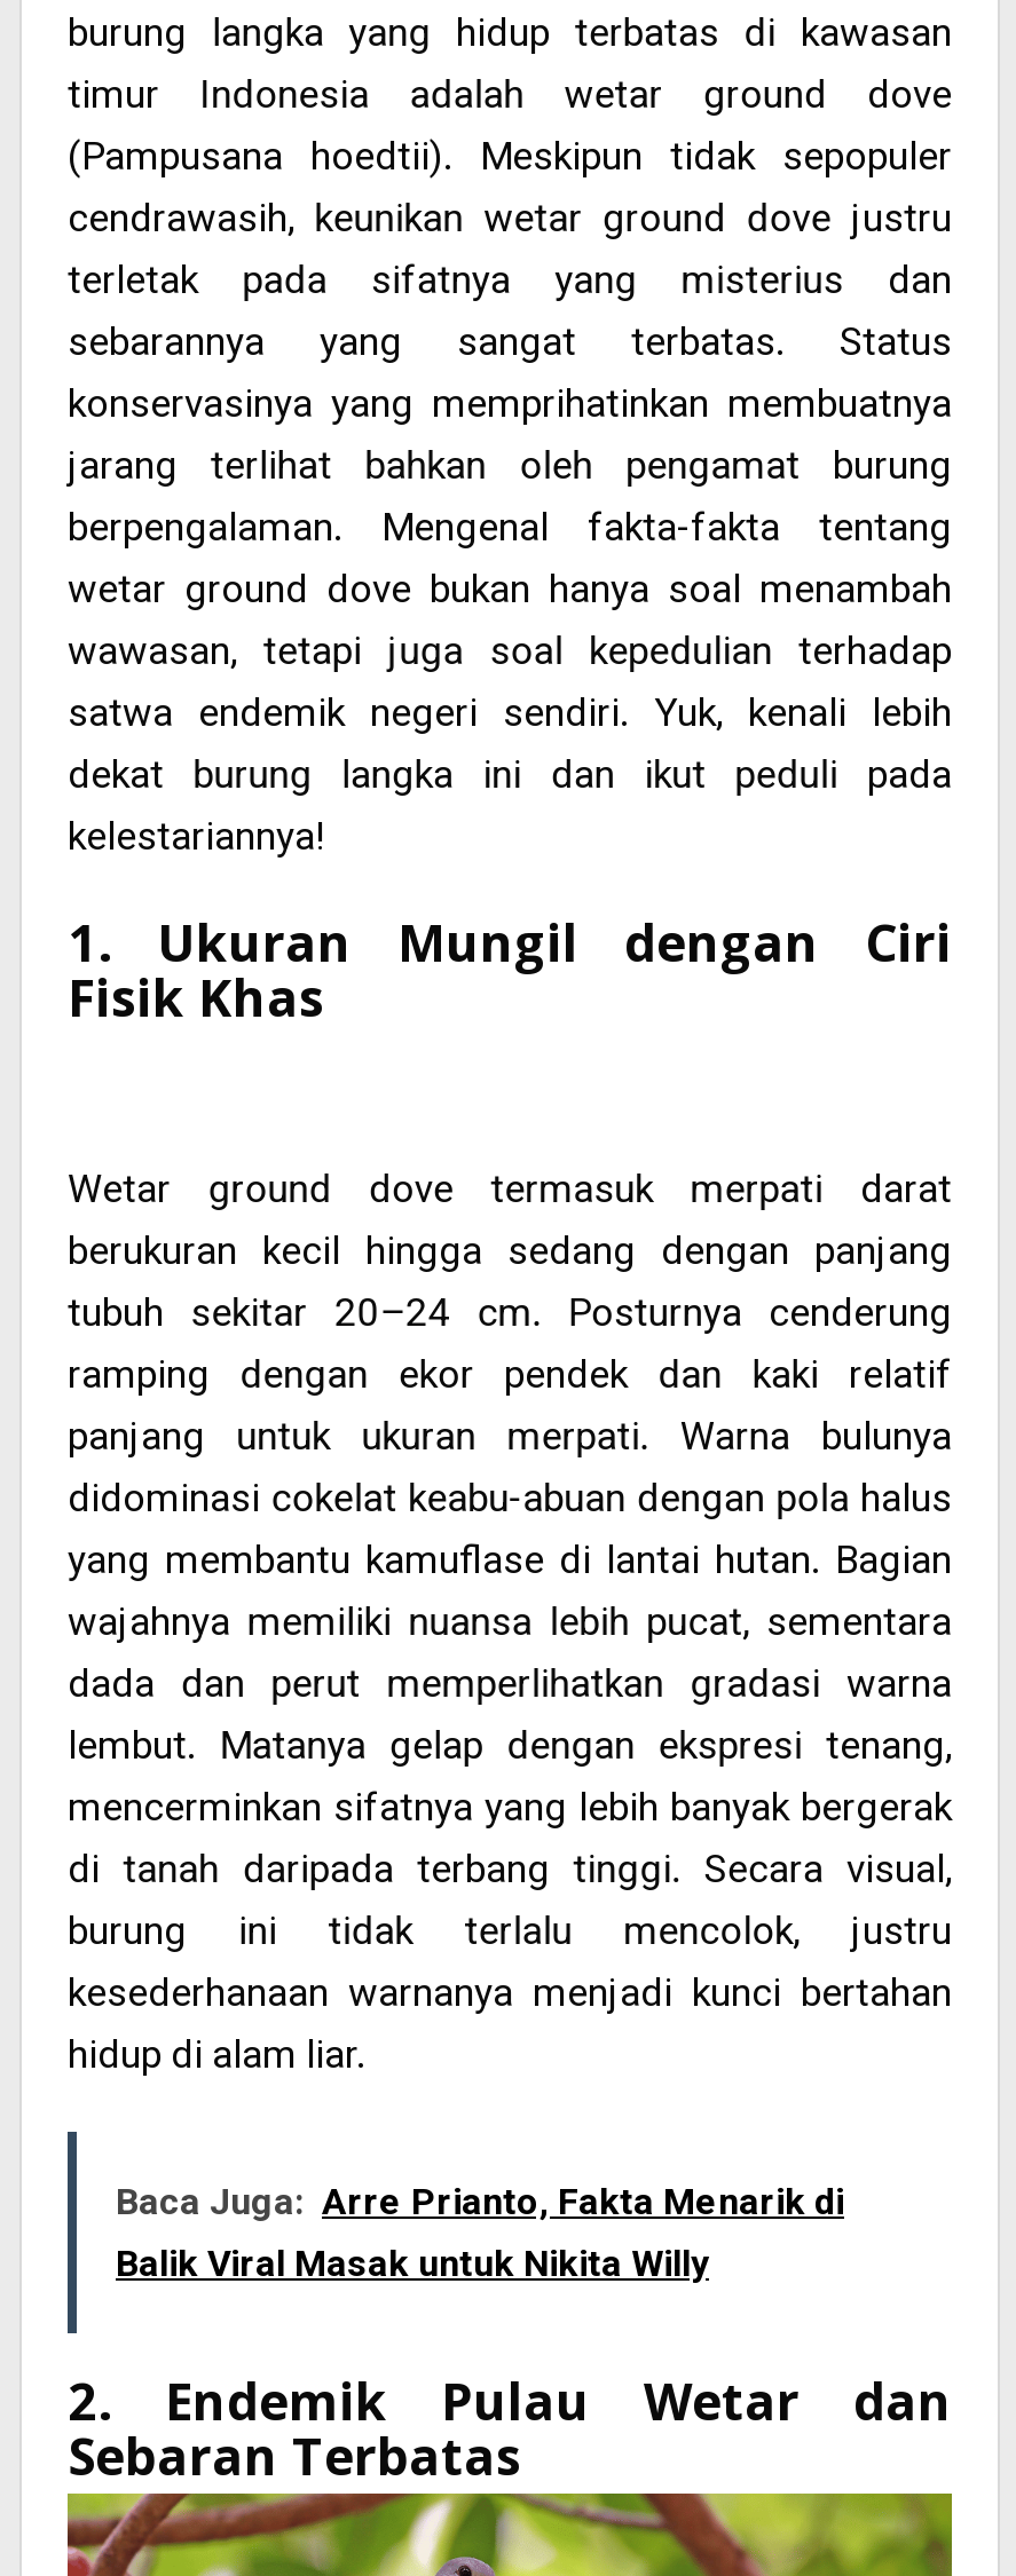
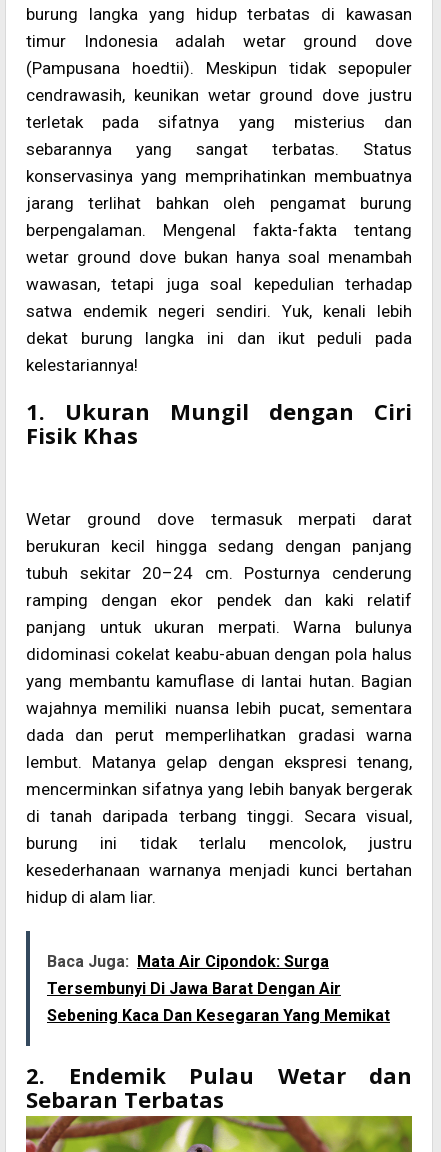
[116,2179,844,2285] Baca Juga: Arre Prianto, Fakta Menarik di | Balik Viral Masak untuk Nikita Willy -> [47,952,390,1025] Baca Juga: Mata Air Cipondok: Surga | Tersembunyi Di Jawa Barat Dengan Air | Sebening Kaca Dan Kesegaran Yang Memikat

